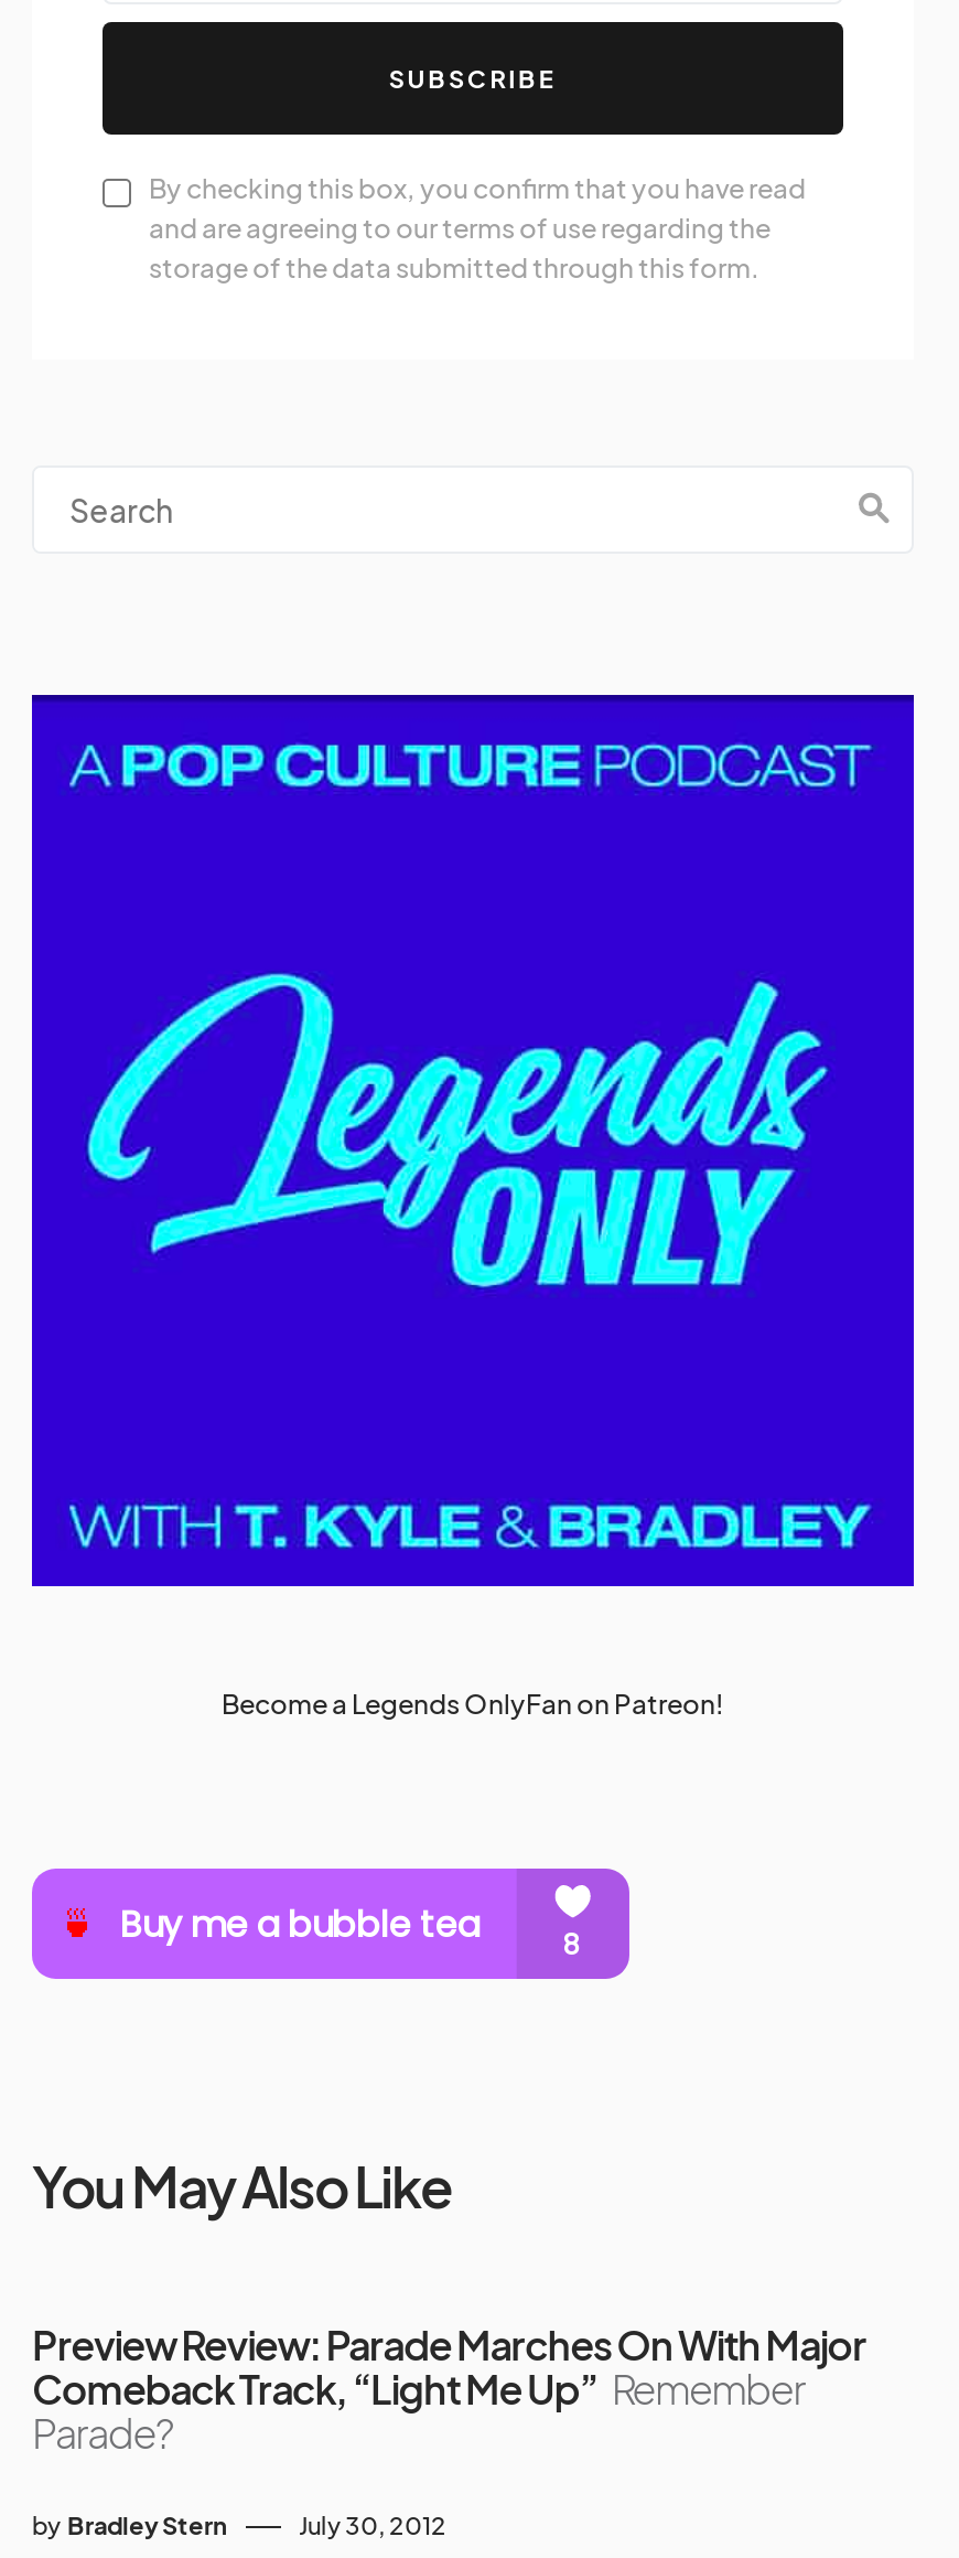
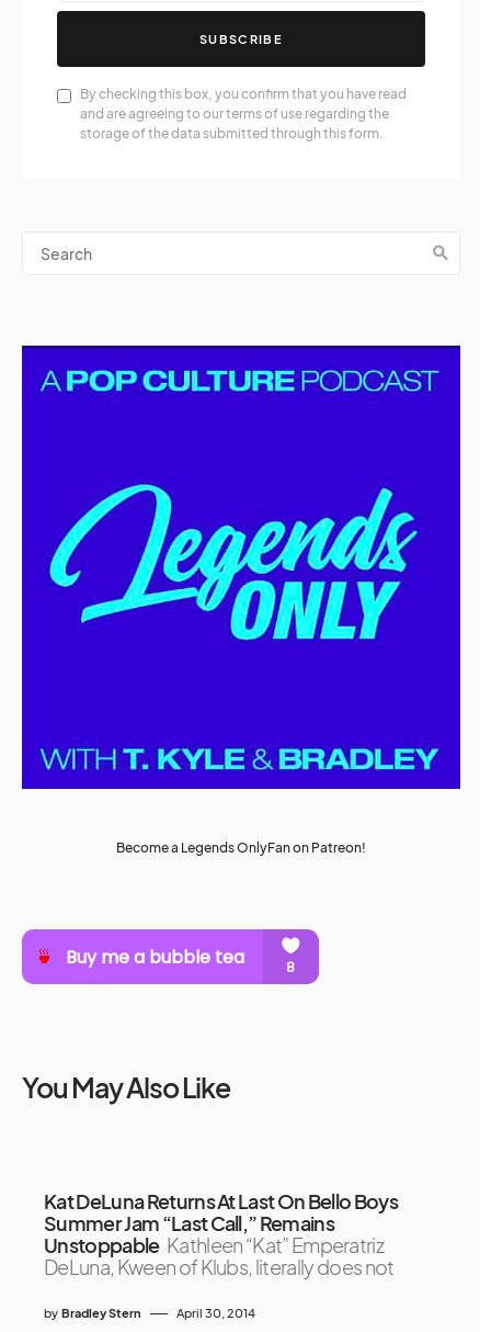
[32,2319,866,2458] Preview Review: Parade Marches On With Major | Comeback Track, “Light Me Up” Remember | Parade? -> [44,1189,398,1280] Kat DeLuna Returns At Last On Bello Boys | Summer Jam “Last Call,” Remains | Unstoppable Kathleen “Kat” Emperatriz | DeLuna, Kween of Klubs, literally does not
[299,2511,446,2540] July 30, 2012 -> [176,1306,255,1320] April 30, 2014

